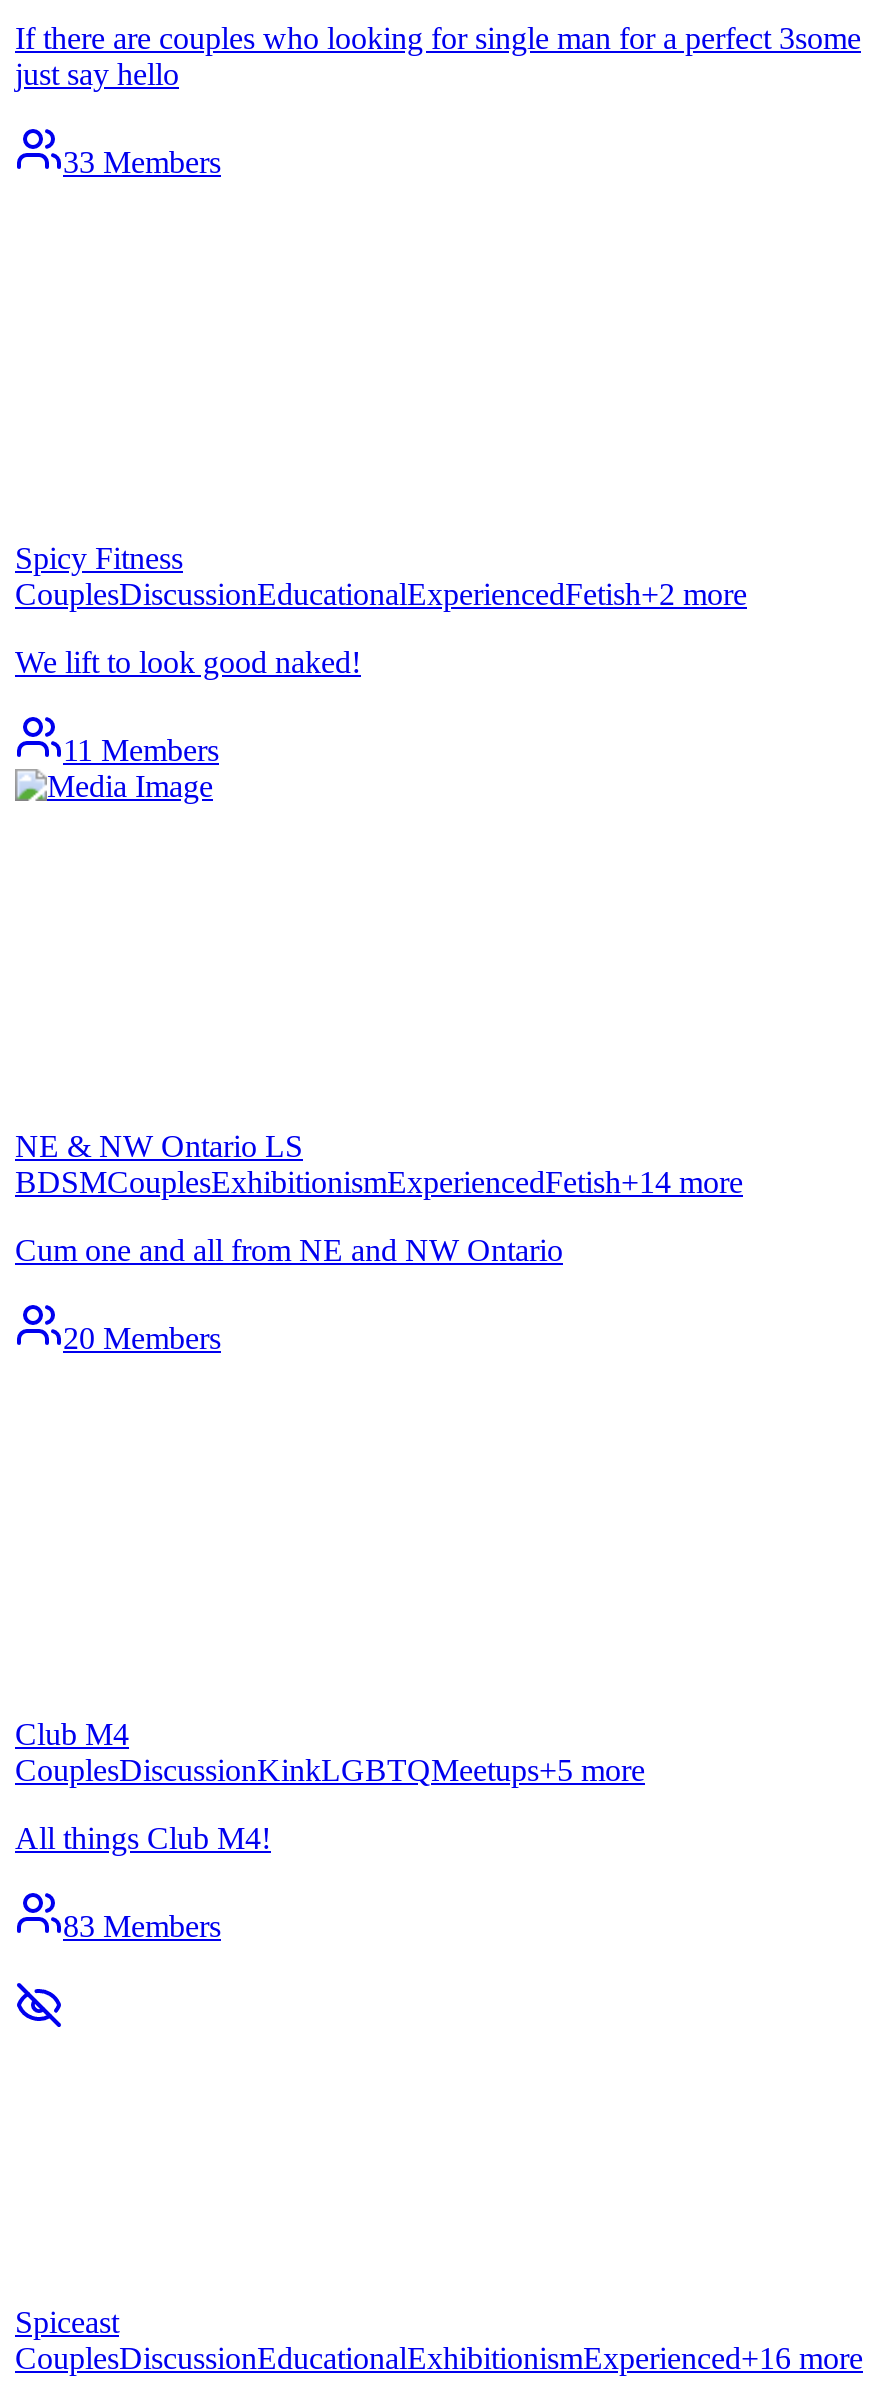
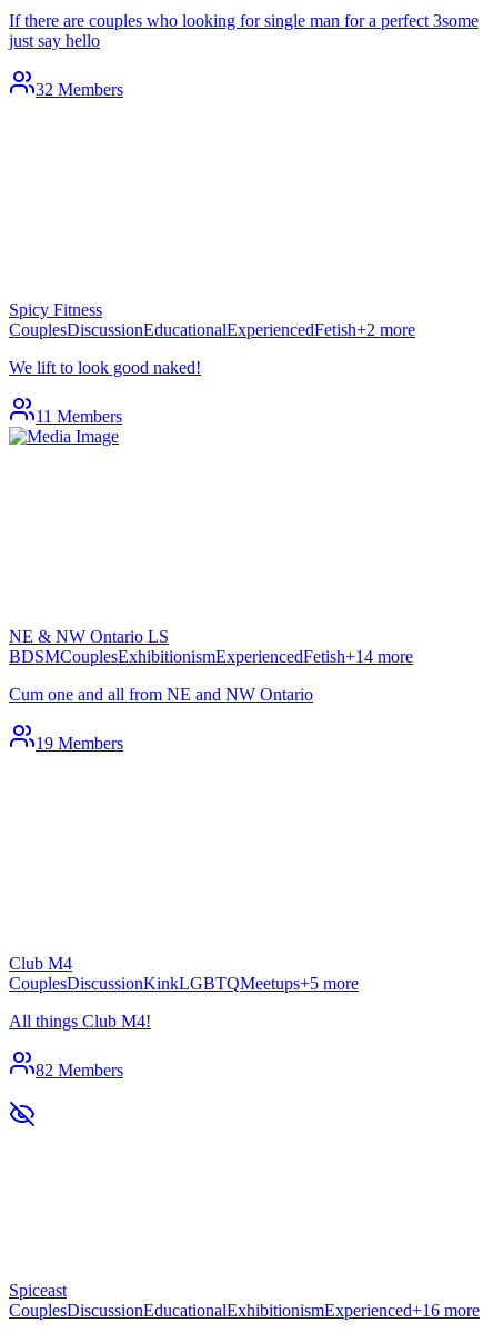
[63,144,221,178] 33 Members -> [36,80,123,99] 32 Members
[63,1320,221,1354] 20 Members -> [36,733,123,752] 19 Members
[63,1908,221,1942] 83 Members -> [36,1060,123,1079] 82 Members

